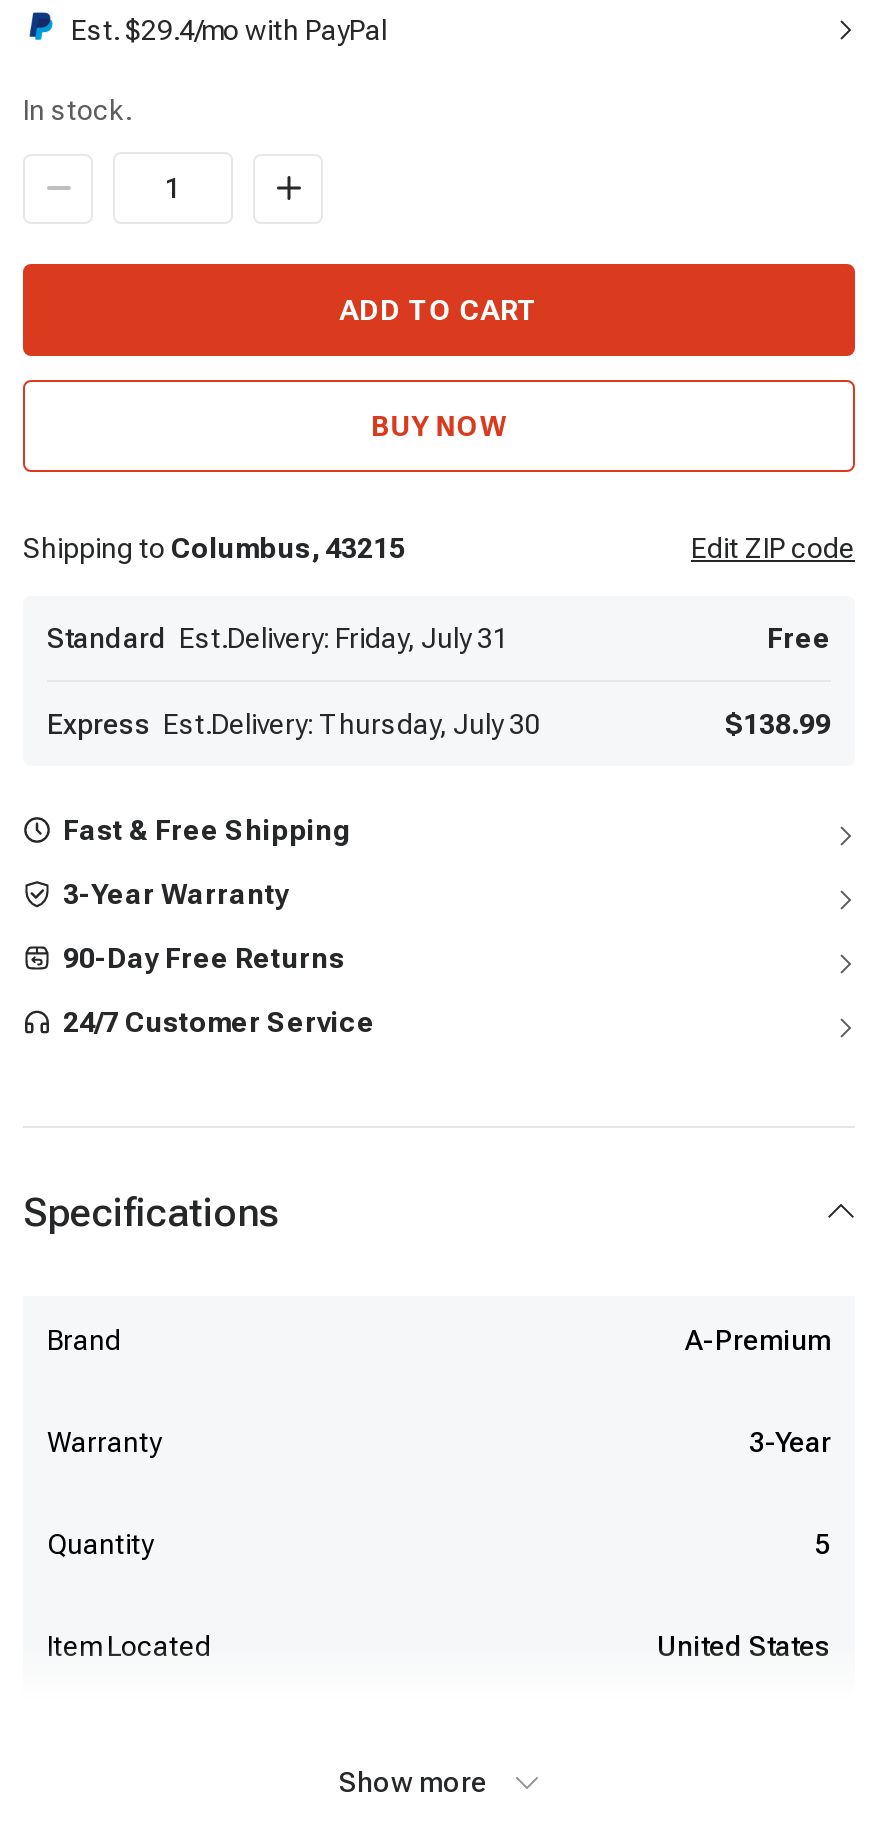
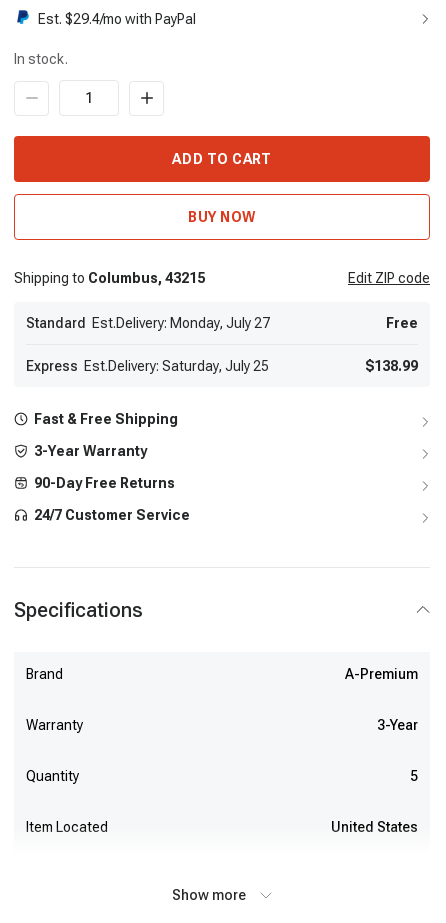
[47,622,509,654] Standard Est.Delivery: Friday, July 31 -> [26,315,270,331] Standard Est.Delivery: Monday, July 27
[47,708,541,740] Express Est.Delivery: Thursday, July 30 -> [26,358,269,374] Express Est.Delivery: Saturday, July 25

